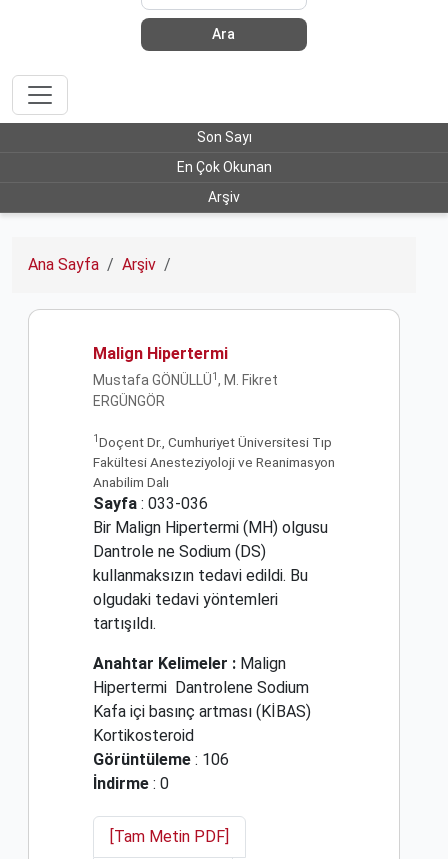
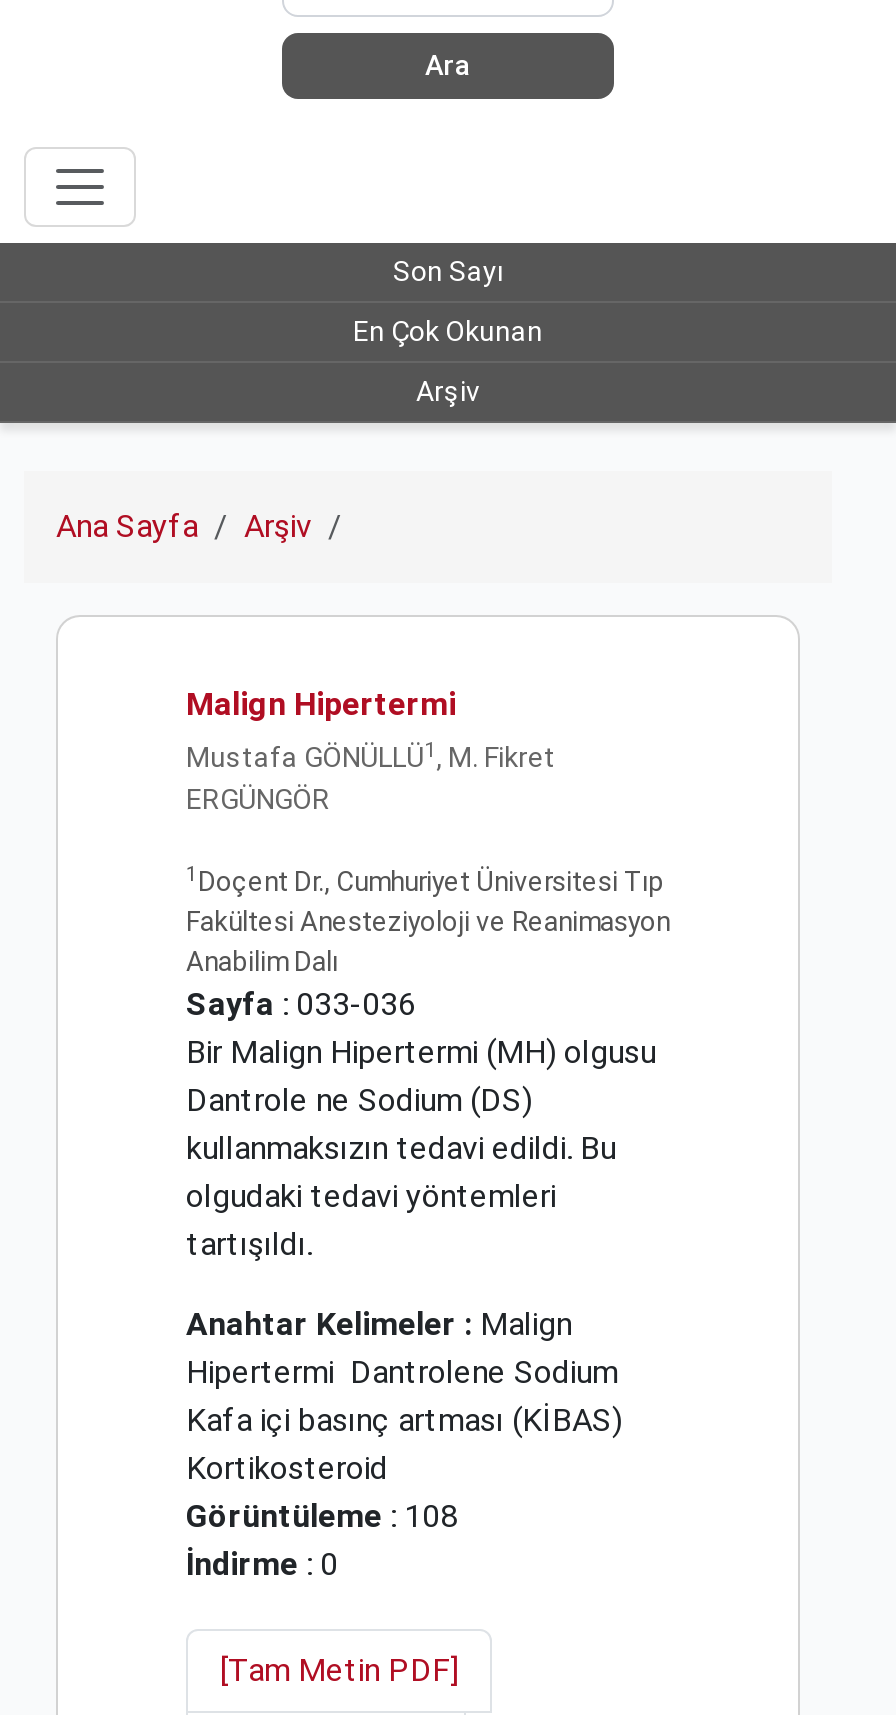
[93,750,229,769] Görüntüleme: 106 -> [186,1498,458,1536] Görüntüleme: 108

